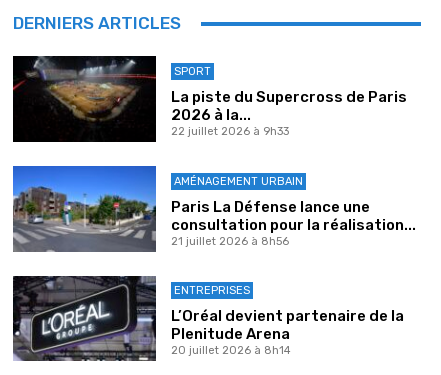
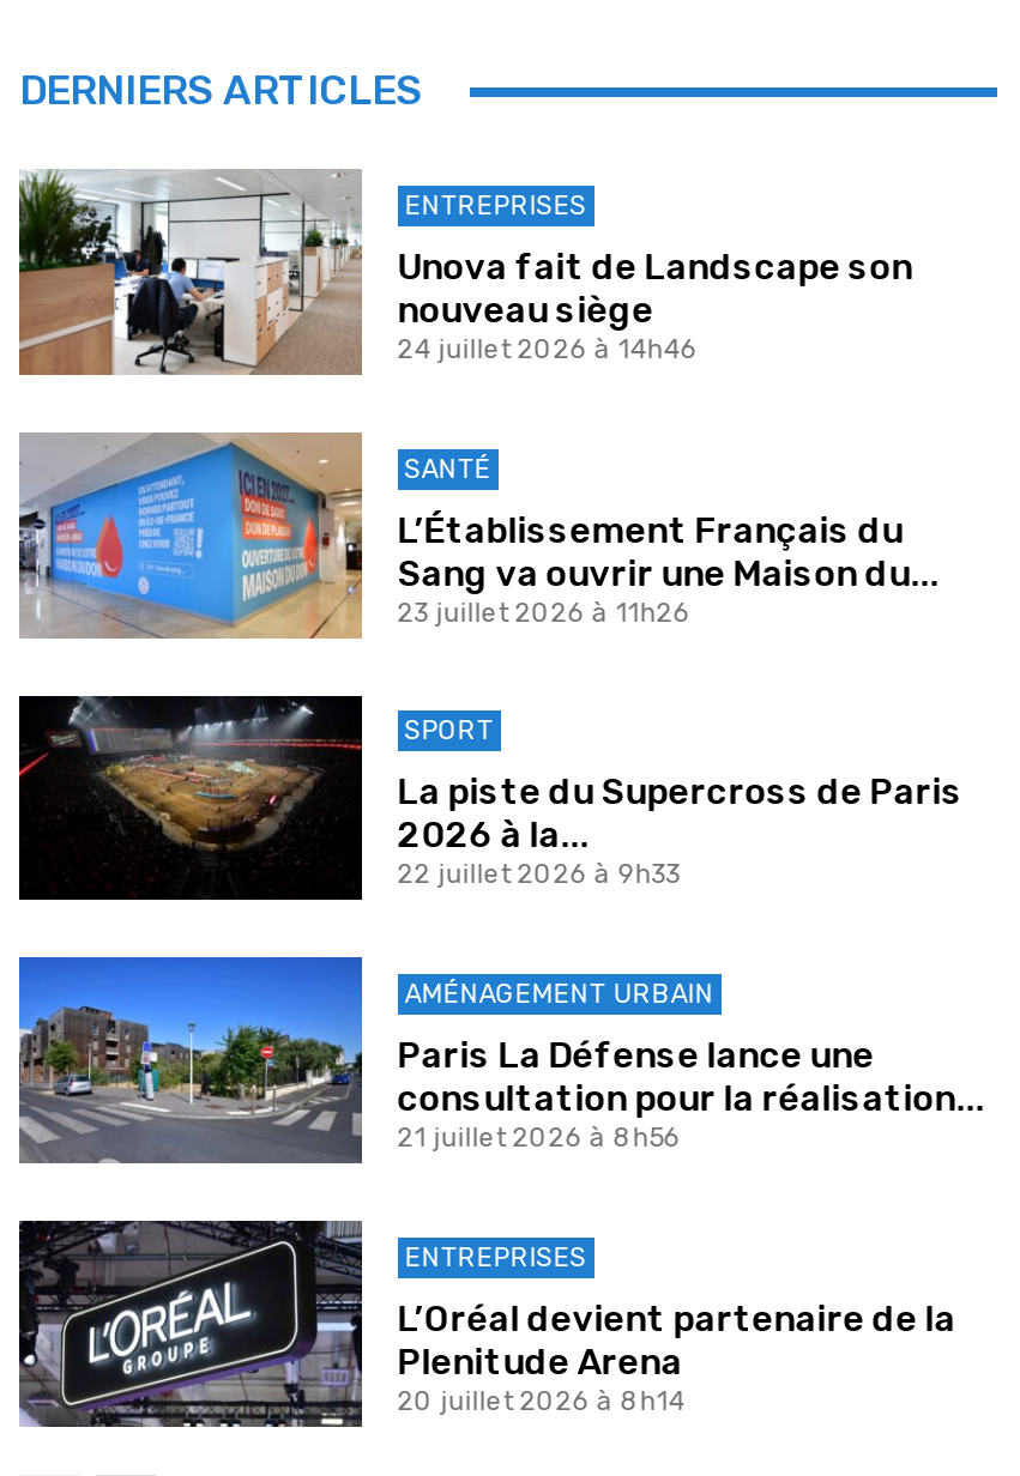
none -> [17,169,913,377] [image] | ENTREPRISES | Unova fait de Landscape son | nouveau siège | 24 juillet 2026 à 14h46
none -> [19,430,939,641] [image] | SANTÉ | L’Établissement Français du | Sang va ouvrir une Maison du... | 23 juillet 2026 à 11h26

